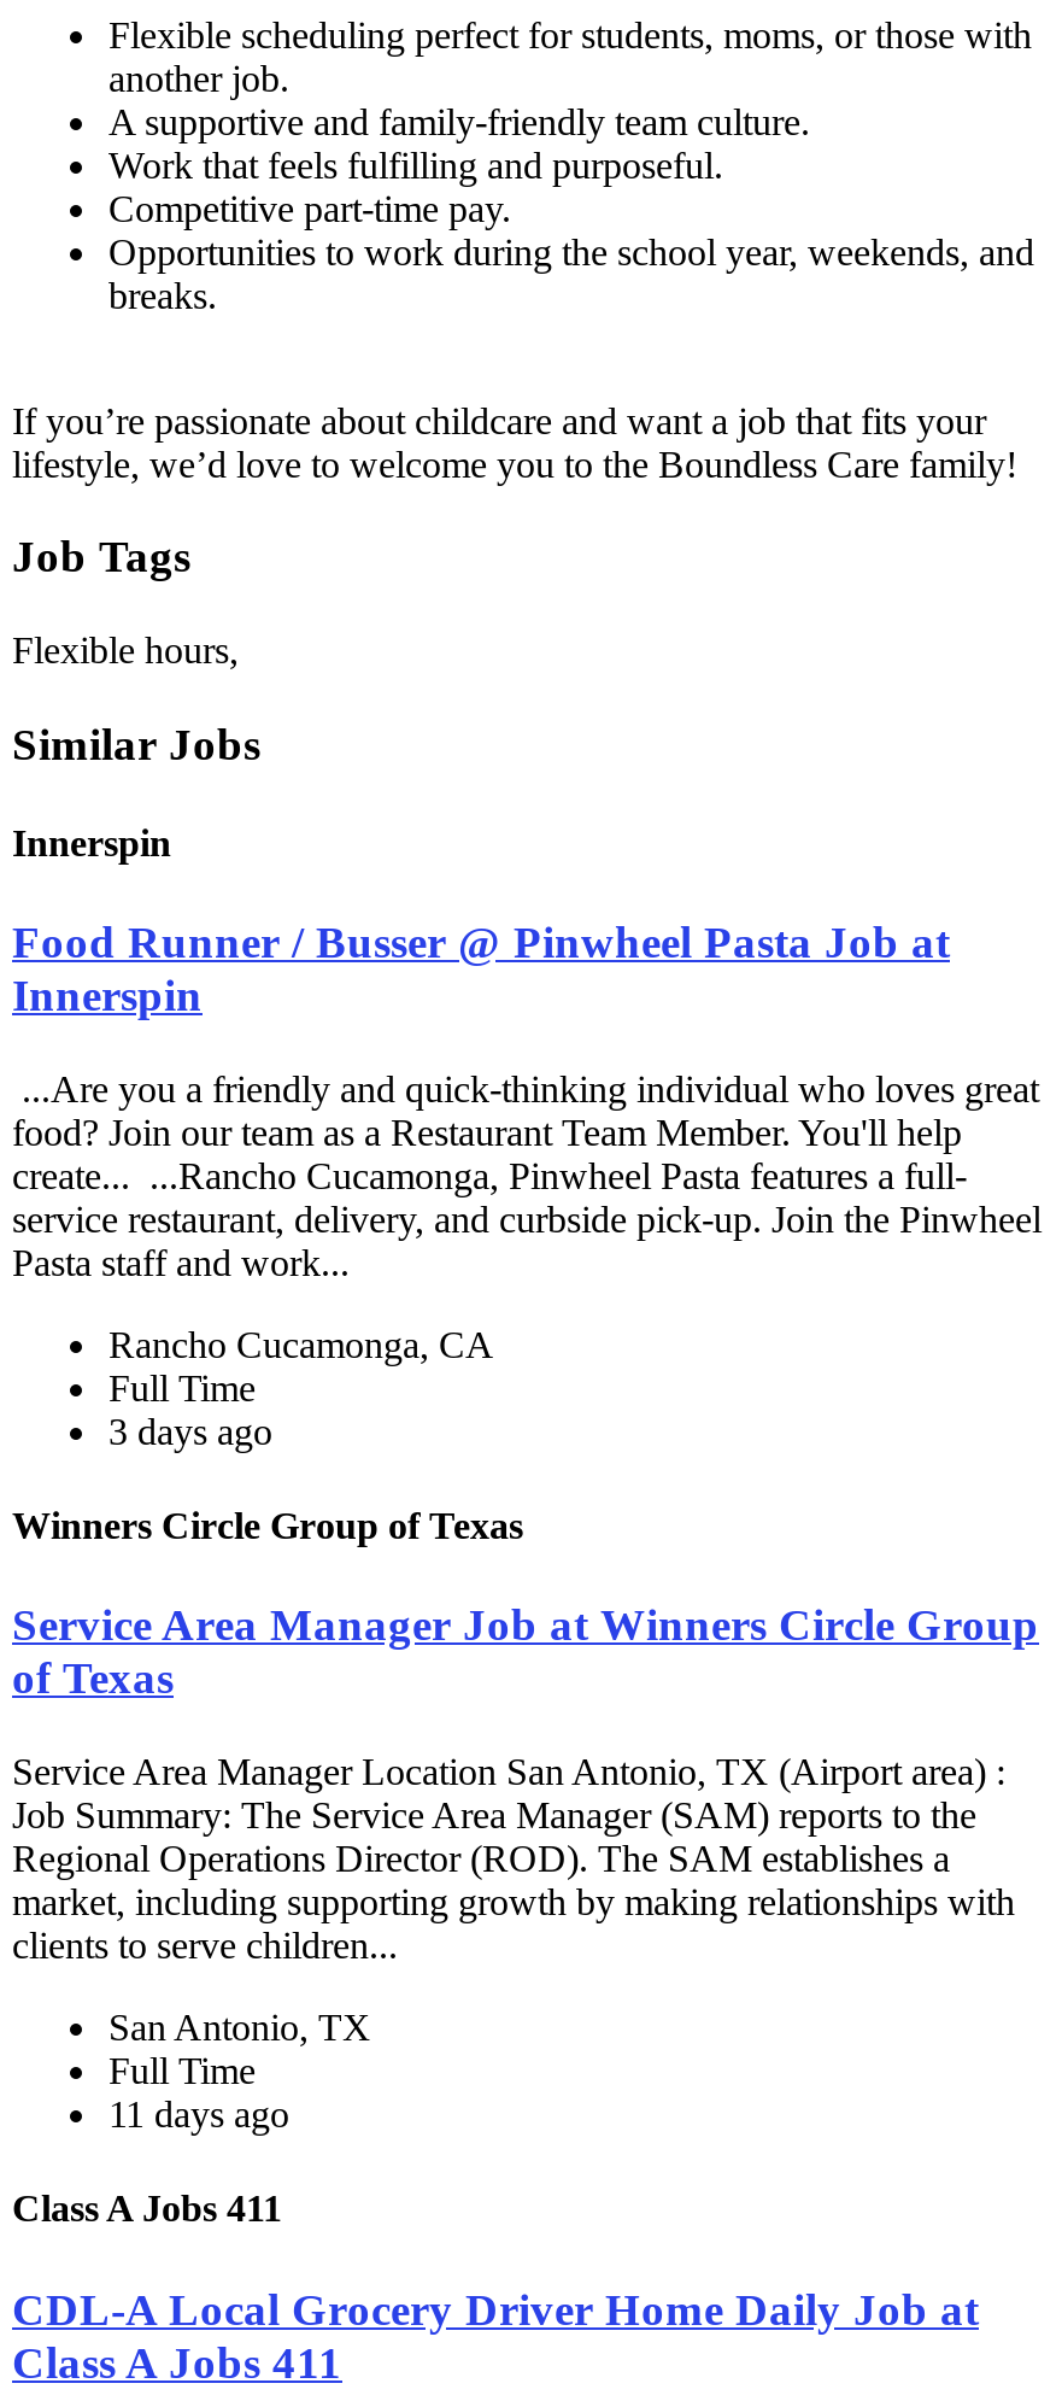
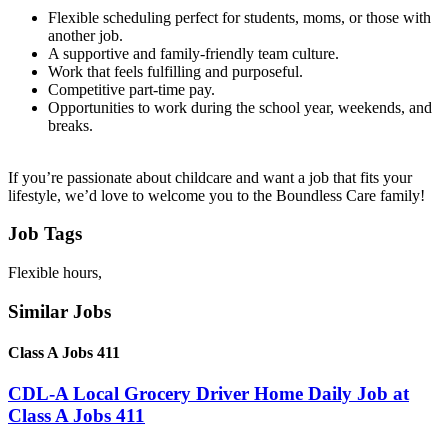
[12,822,1042,2135] Innerspin | Food Runner / Busser @ Pinwheel Pasta Job at | Innerspin | ...Are you a friendly and quick-thinking individual who loves great | food? Join our team as a Restaurant Team Member. You'll help | create... ...Rancho Cucamonga, Pinwheel Pasta features a full- | service restaurant, delivery, and curbside pick-up. Join the Pinwheel | Pasta staff and work... | Rancho Cucamonga, CA | Full Time | 3 days ago | Winners Circle Group of Texas | Service Area Manager Job at Winners Circle Group | of Texas | Service Area Manager Location San Antonio, TX (Airport area) : | Job Summary: The Service Area Manager (SAM) reports to the | Regional Operations Director (ROD). The SAM establishes a | market, including supporting growth by making relationships with | clients to serve children... | San Antonio, TX | Full Time | 11 days ago -> none

